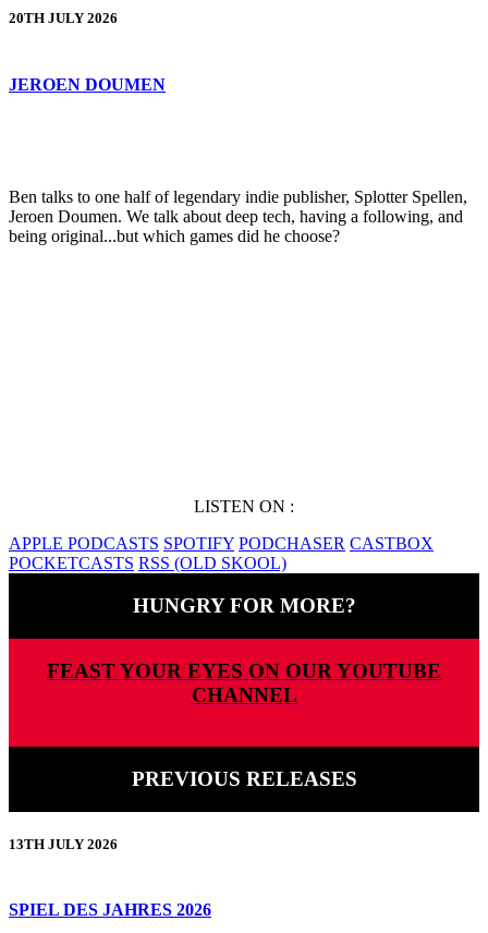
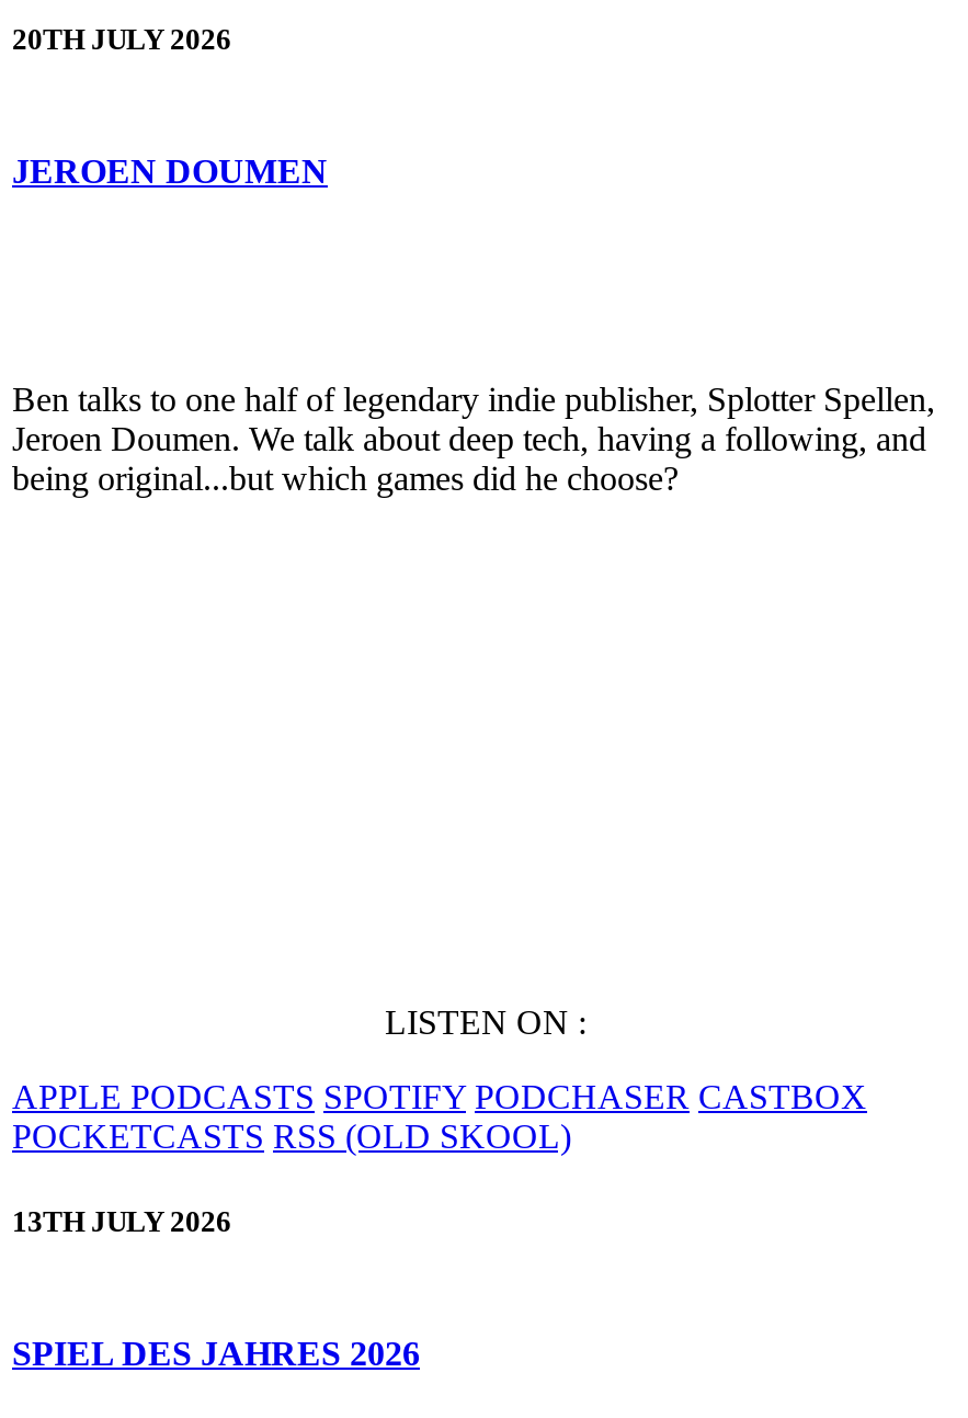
[8,572,480,813] [image] | HUNGRY FOR MORE? | FEAST YOUR EYES ON OUR YOUTUBE | CHANNEL -> none
[131,767,357,790] PREVIOUS RELEASES -> none

